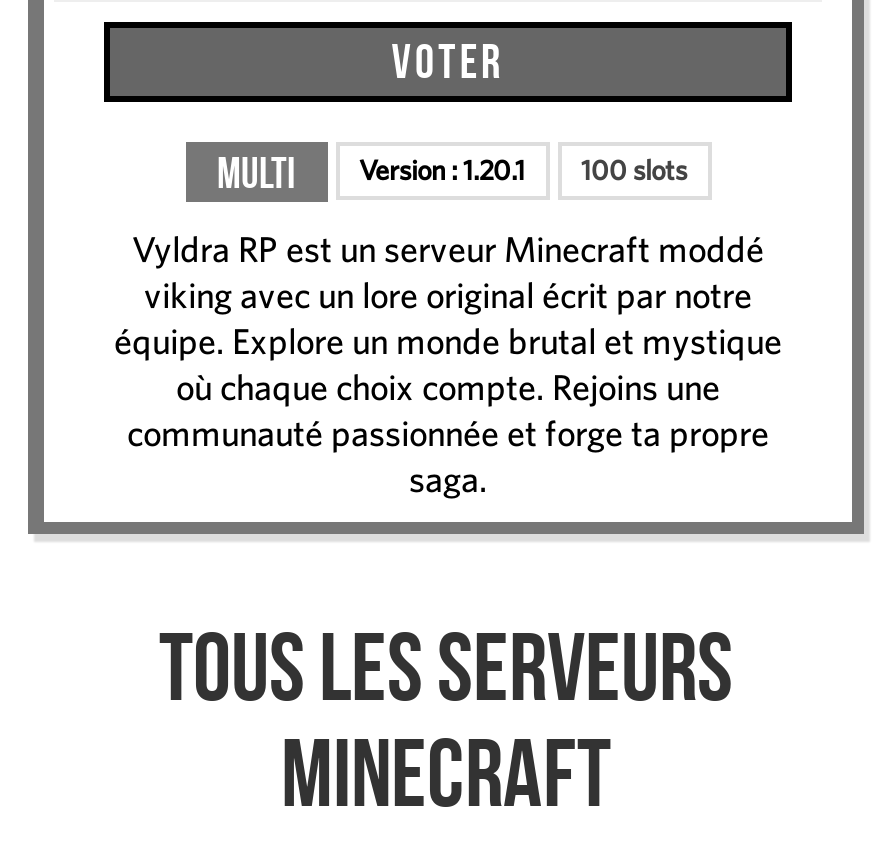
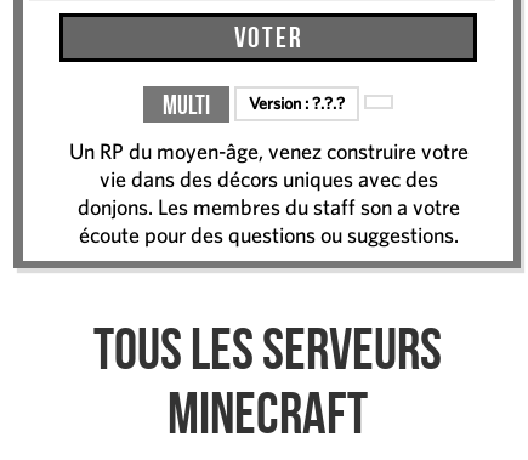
[359,155,687,187] Version : 1.20.1 | 100 slots -> [249,94,345,113] Version :?.?.?
[114,229,782,501] Vyldra RP est un serveur Minecraft moddé | viking avec un lore original écrit par notre | équipe. Explore un monde brutal et mystique | où chaque choix compte. Rejoins une | communauté passionnée et forge ta propre | saga. -> [69,139,468,248] Un RP du moyen-âge, venez construire votre | vie dans des décors uniques avec des | donjons. Les membres du staff son a votre | écoute pour des questions ou suggestions.

